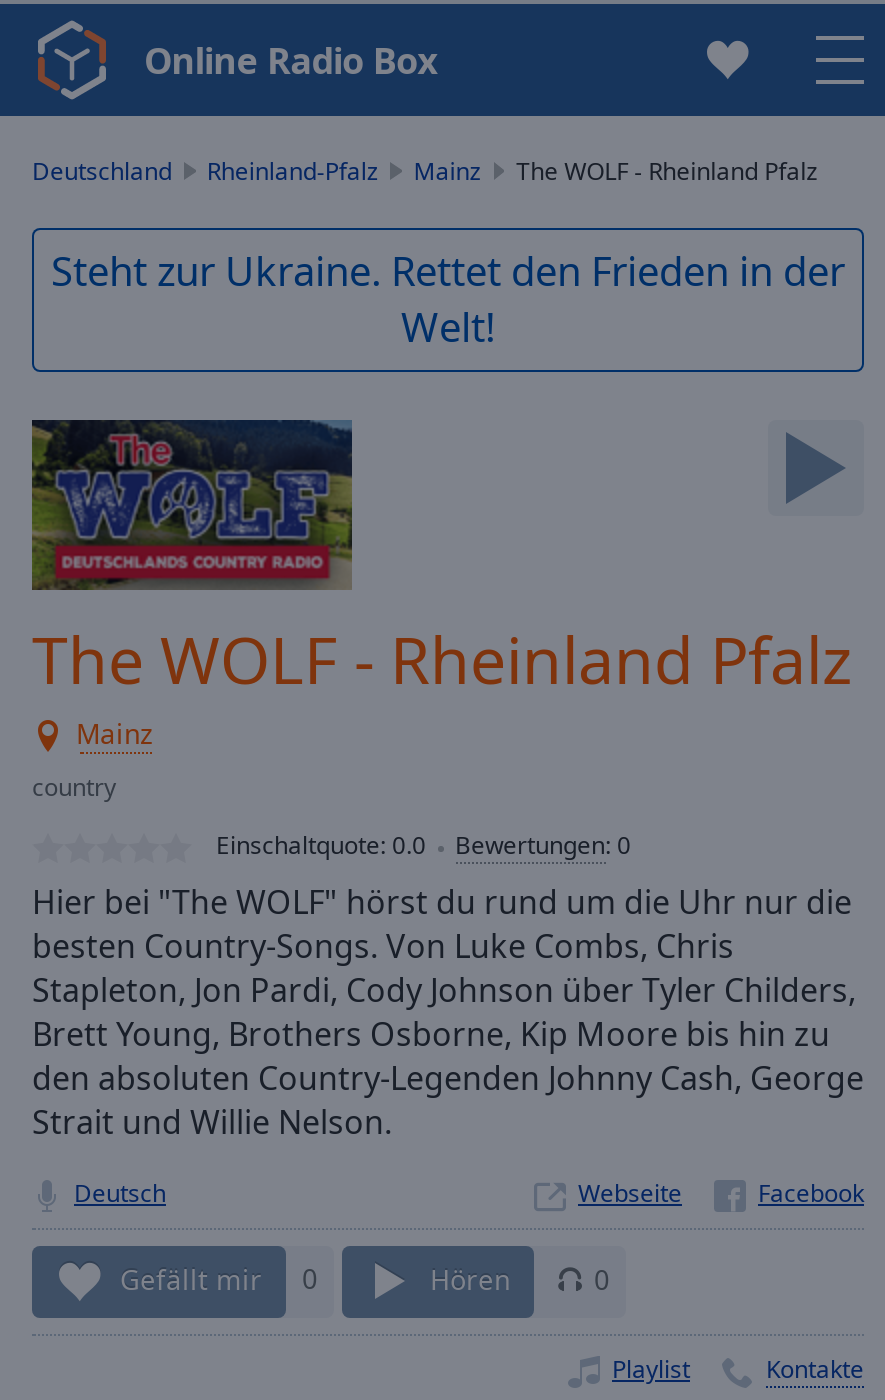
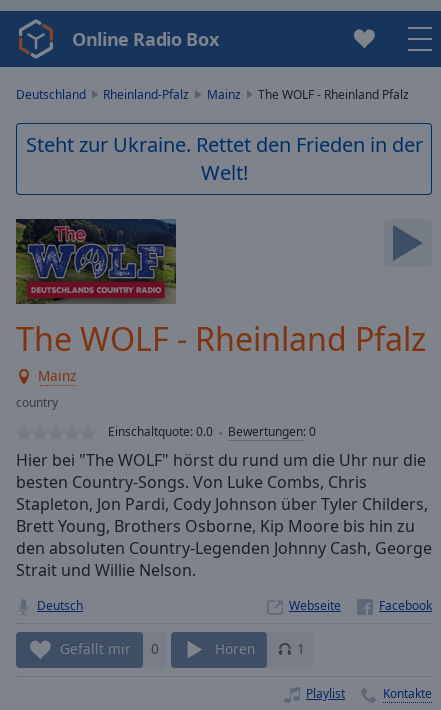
[594,1260,610,1298] 0 -> [297,639,305,658] 1

